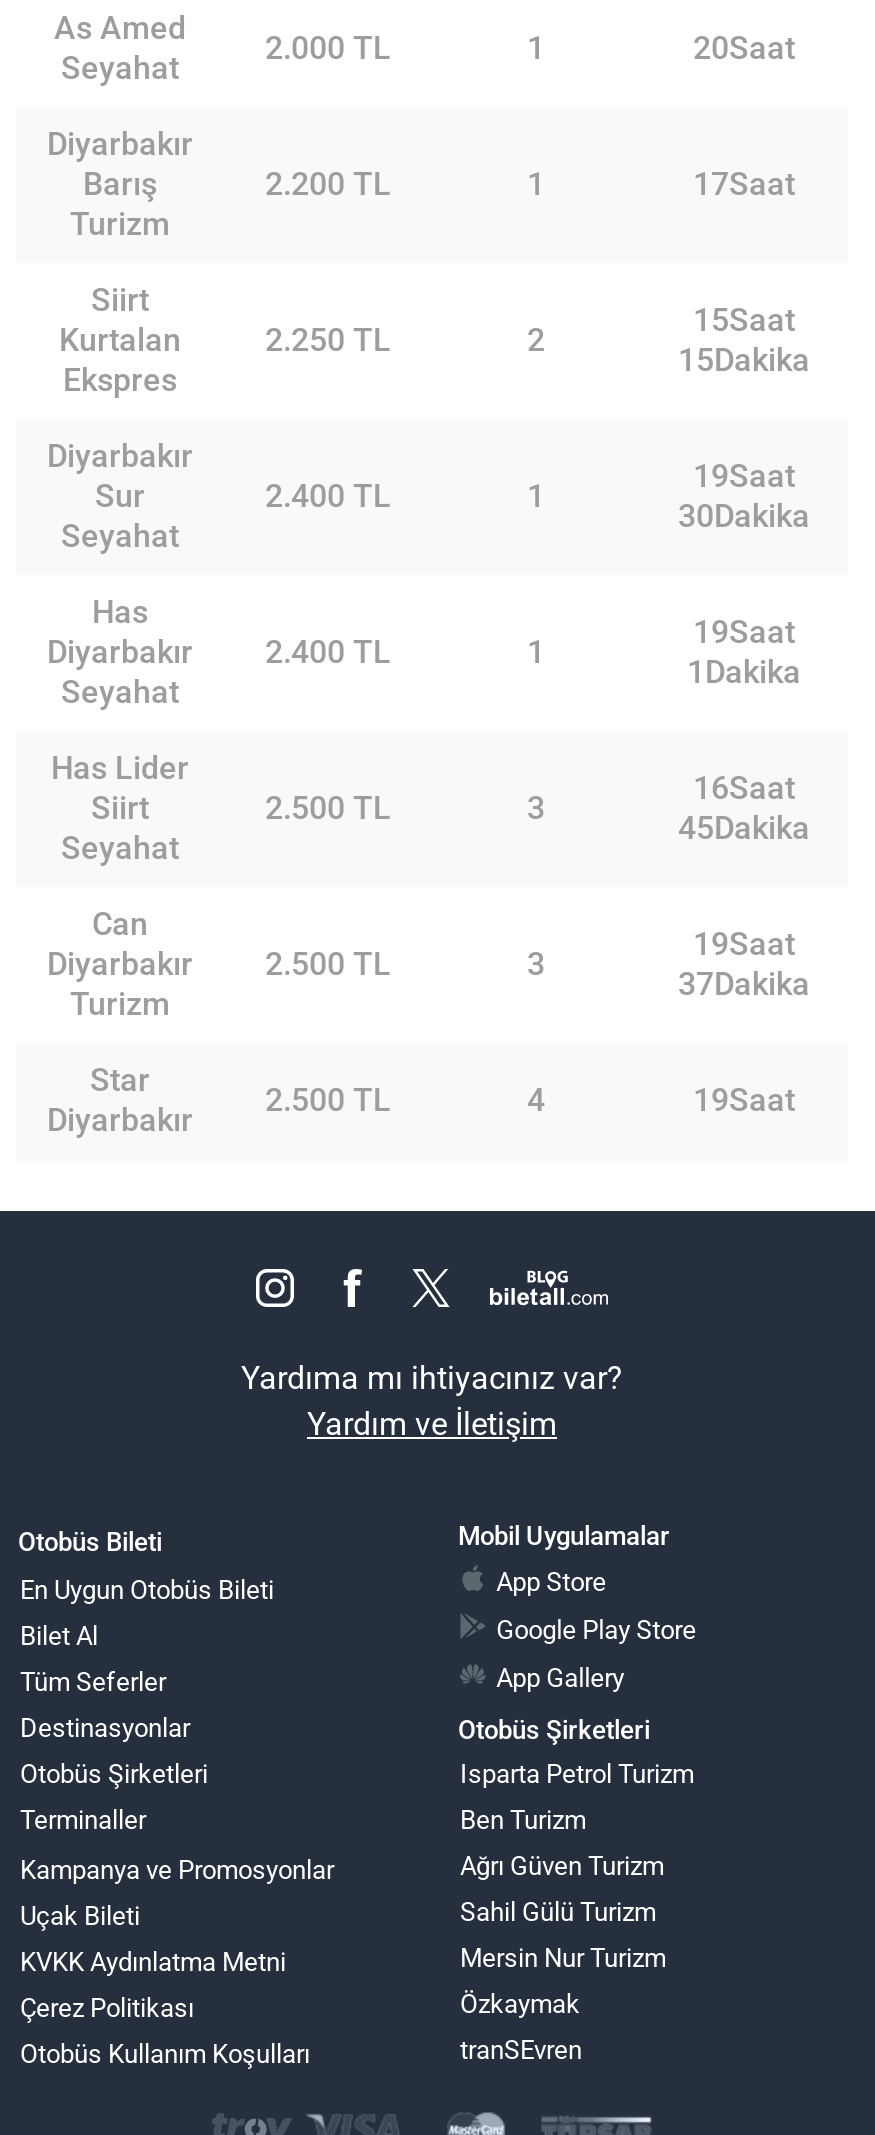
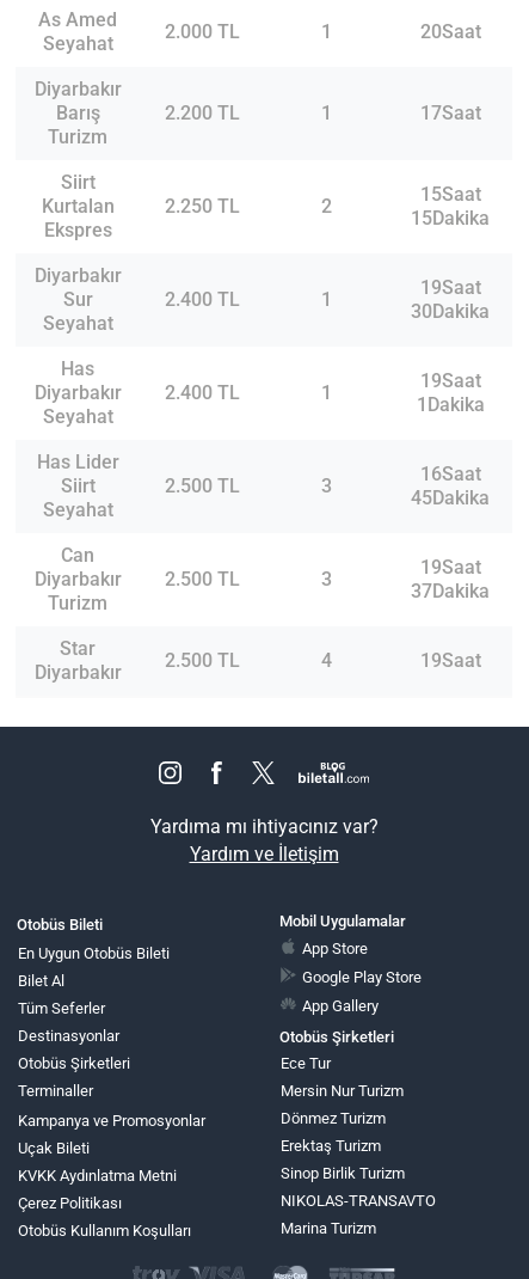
[460,1759,694,1927] Isparta Petrol Turizm | Ben Turizm | Ağrı Güven Turizm | Sahil Gülü Turizm -> [281,1054,331,1072] Ece Tur
moved [460,1943,666,1973] -> [281,1082,404,1099]: Mersin Nur Turizm
[460,1989,582,2065] Özkaymak | tranSEvren -> [281,1109,436,1237] Dönmez Turizm | Erektaş Turizm | Sinop Birlik Turizm | NIKOLAS-TRANSAVTO | Marina Turizm

